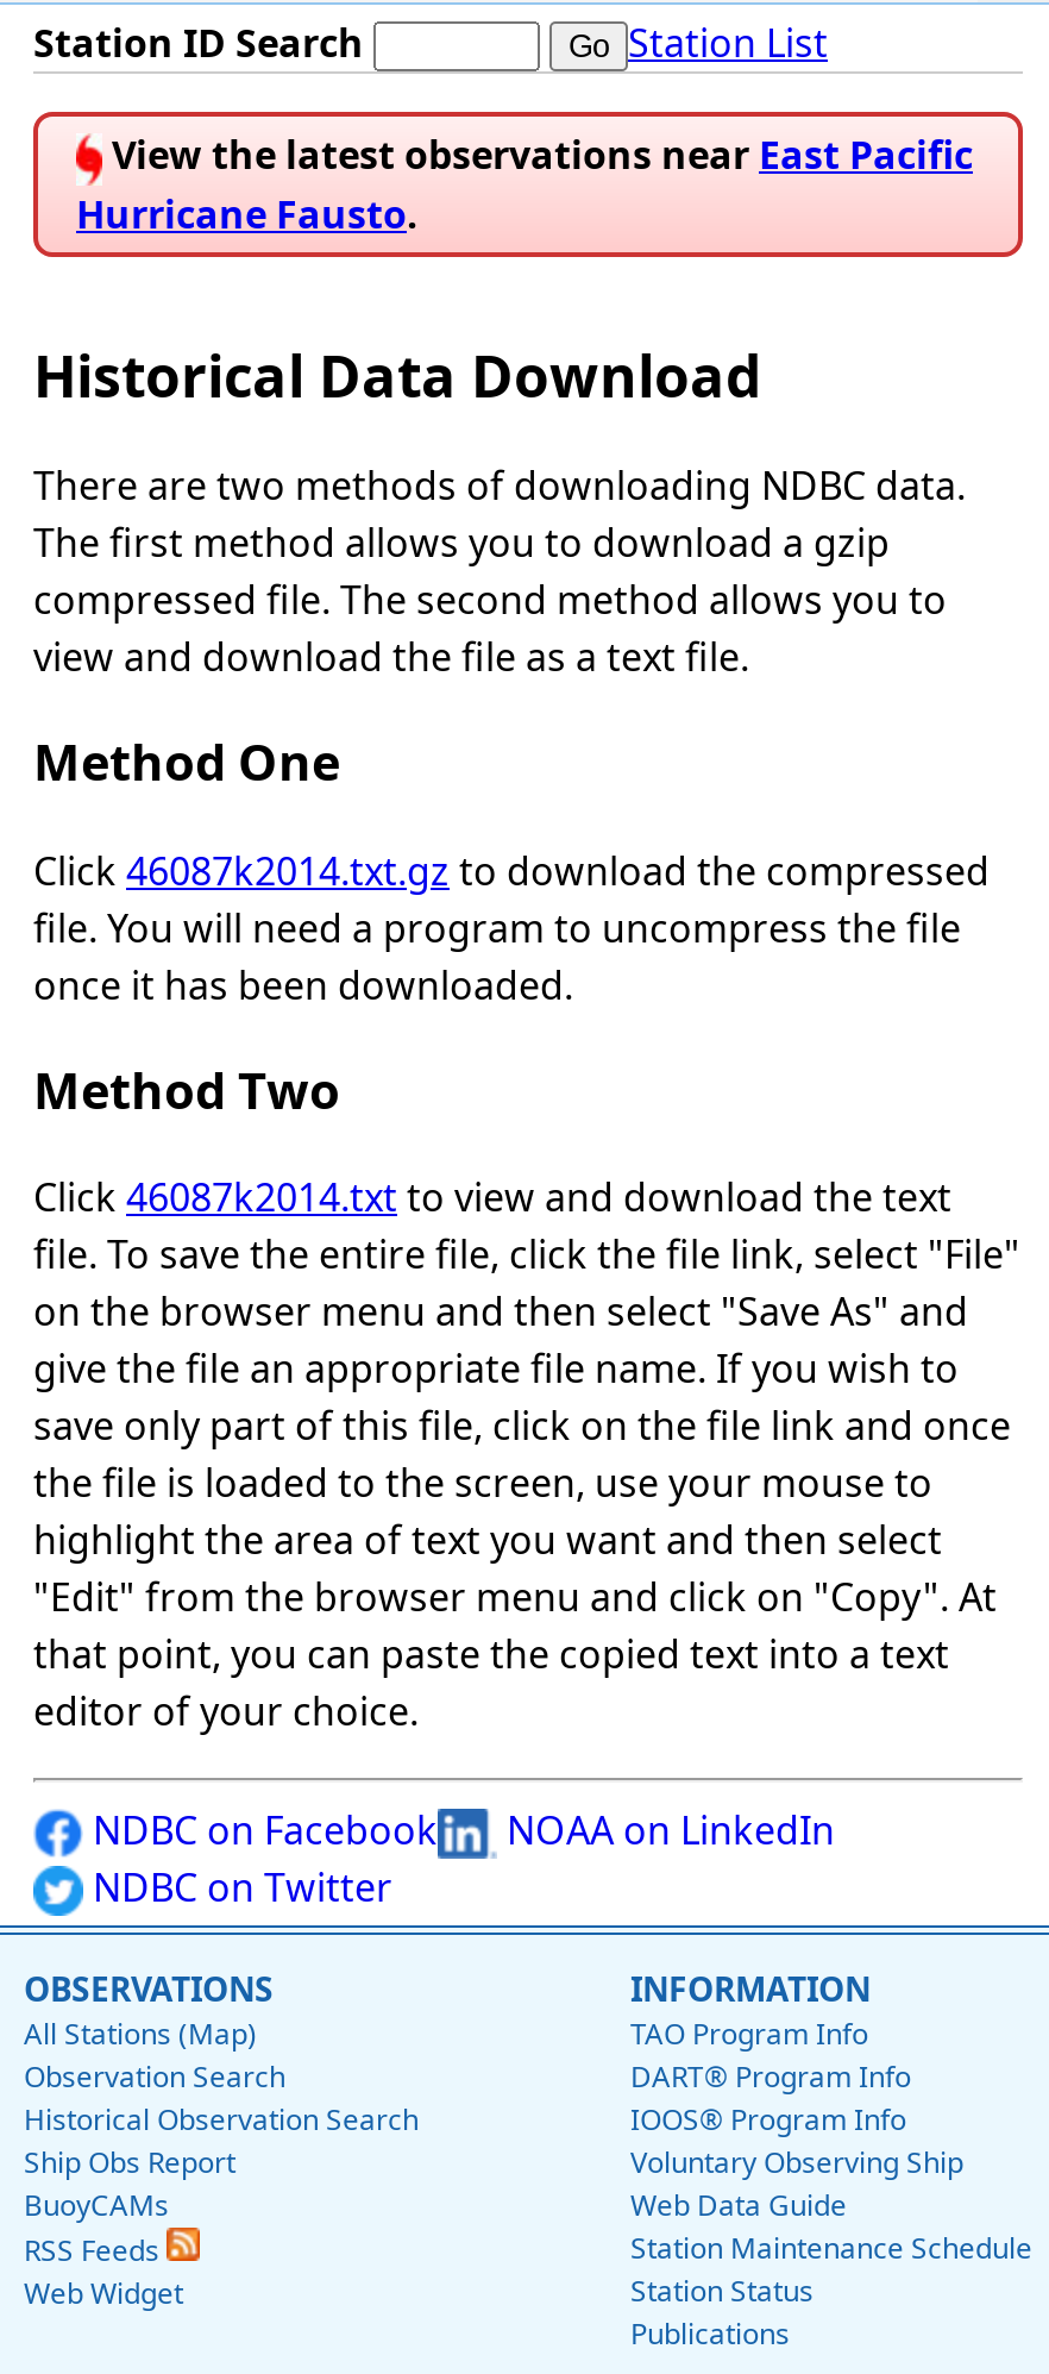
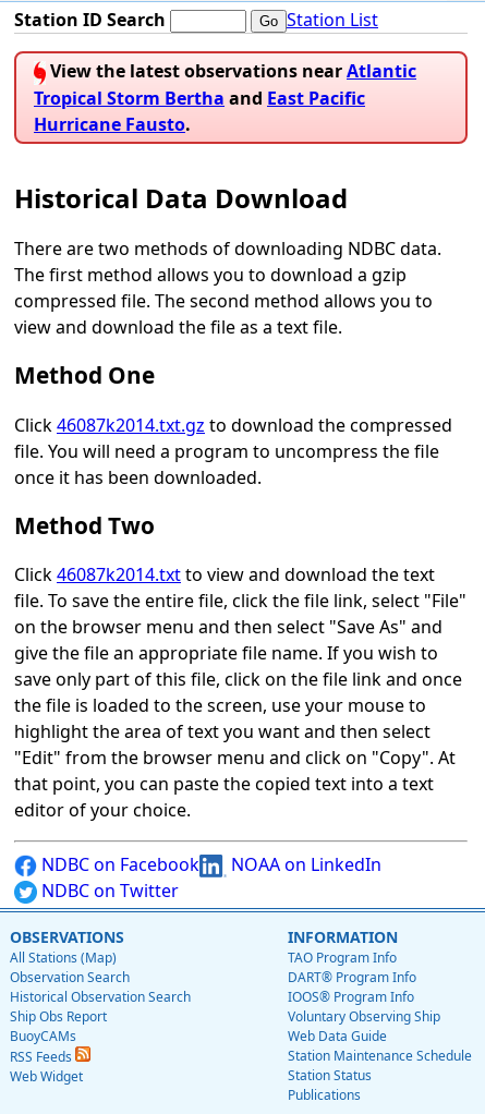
[102,129,973,182] View the latest observations near East Pacific -> [34,59,416,110] View the latest observations near Atlantic | Tropical Storm Bertha and East Pacific

